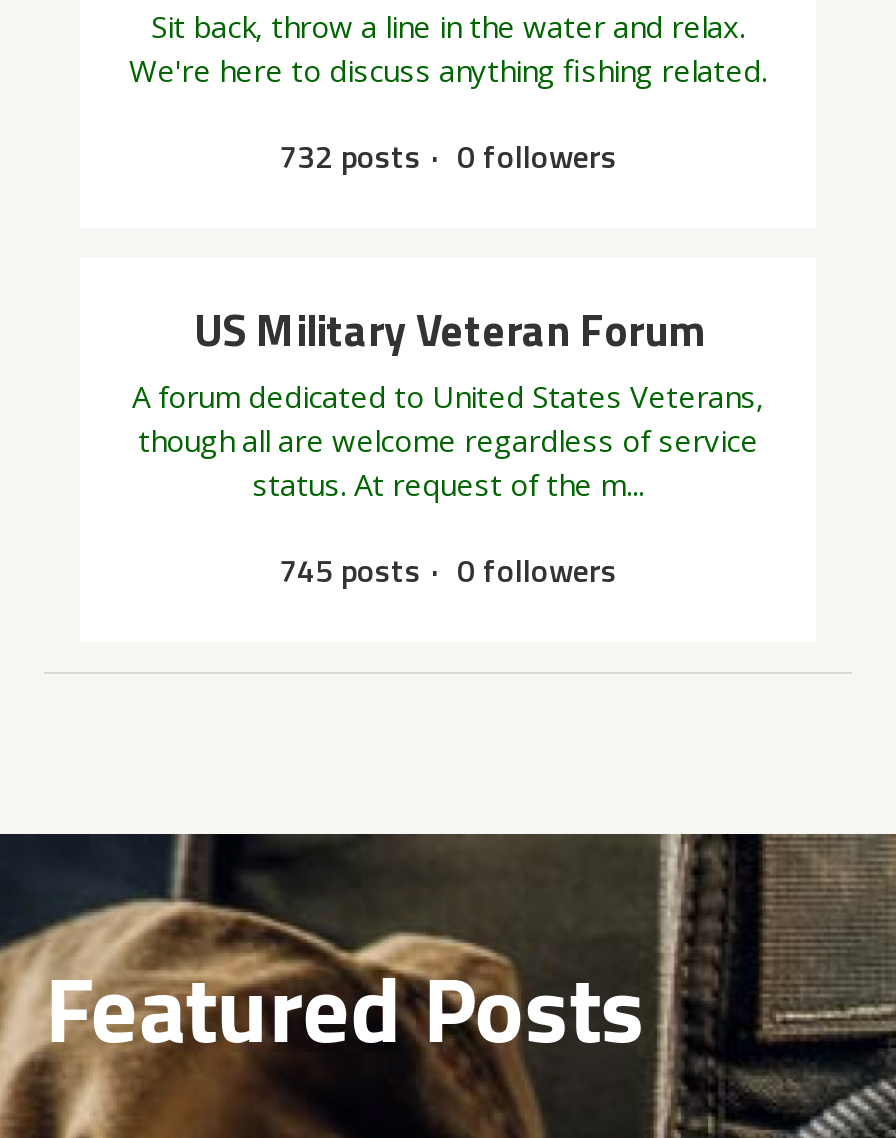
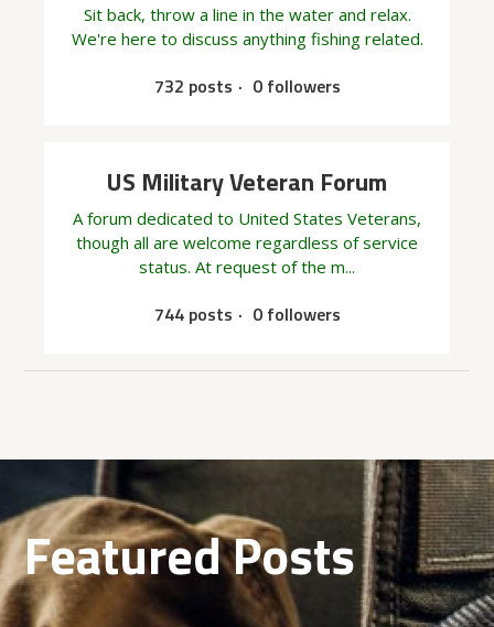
[279,546,617,594] 745 posts 0 followers -> [154,301,340,327] 744 posts 0 followers

